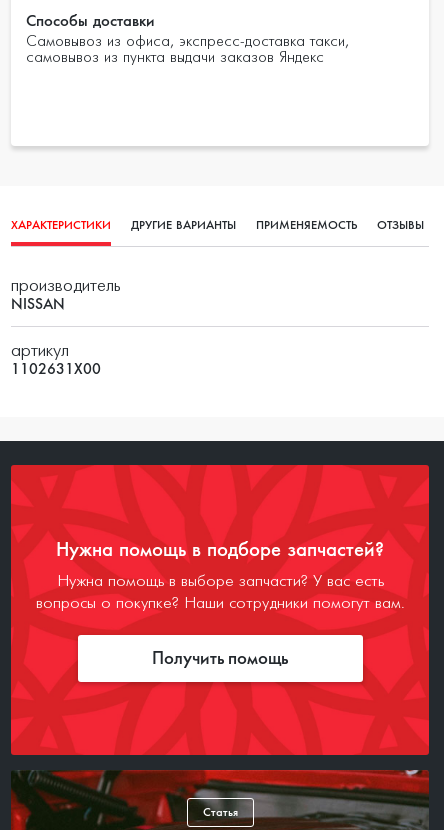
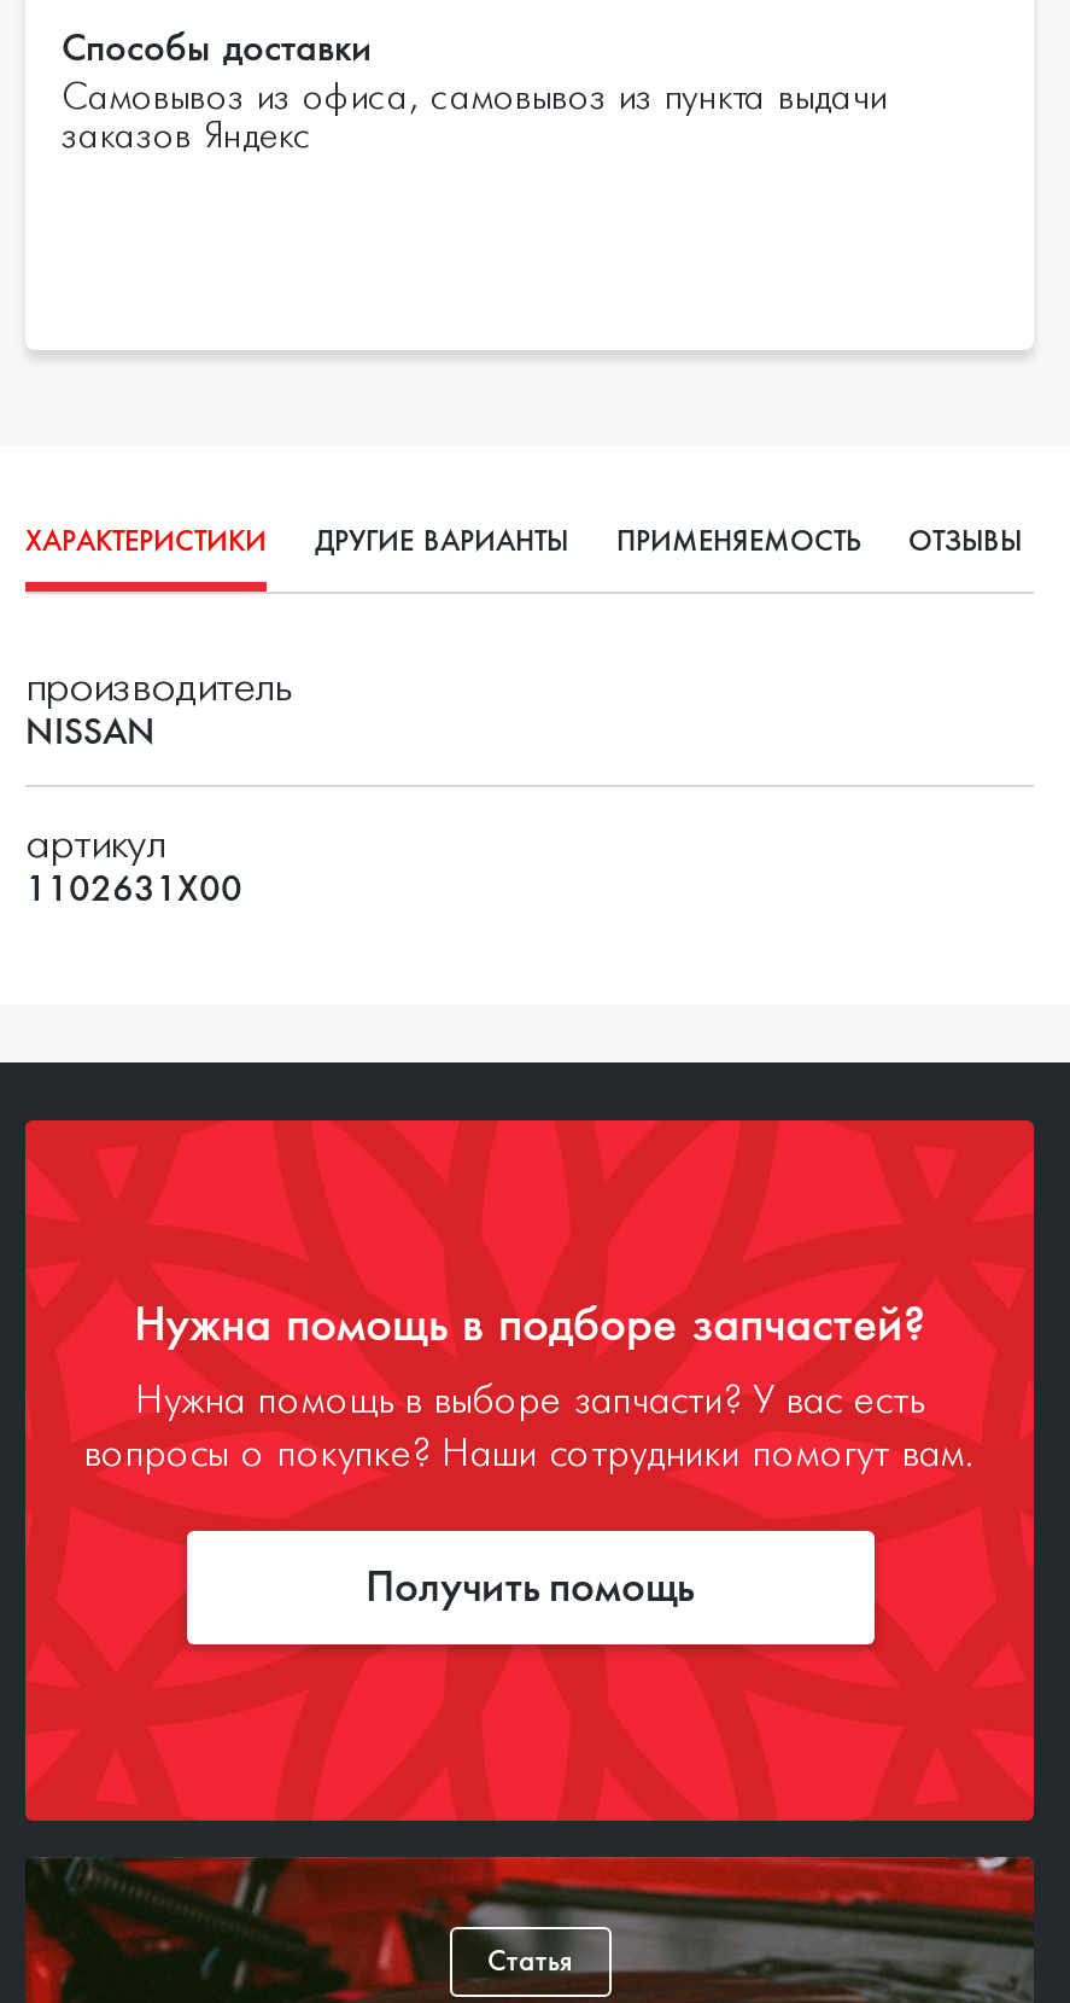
[26,35,349,65] Самовывоз из офиса, экспресс-доставка такси, | самовывоз из пункта выдачи заказов Яндекс -> [62,82,887,155] Самовывоз из офиса, самовывоз из пункта выдачи | заказов Яндекс

